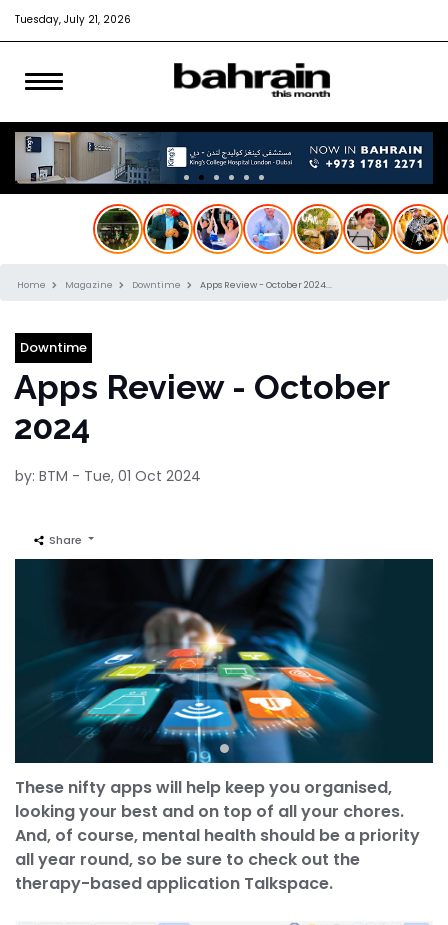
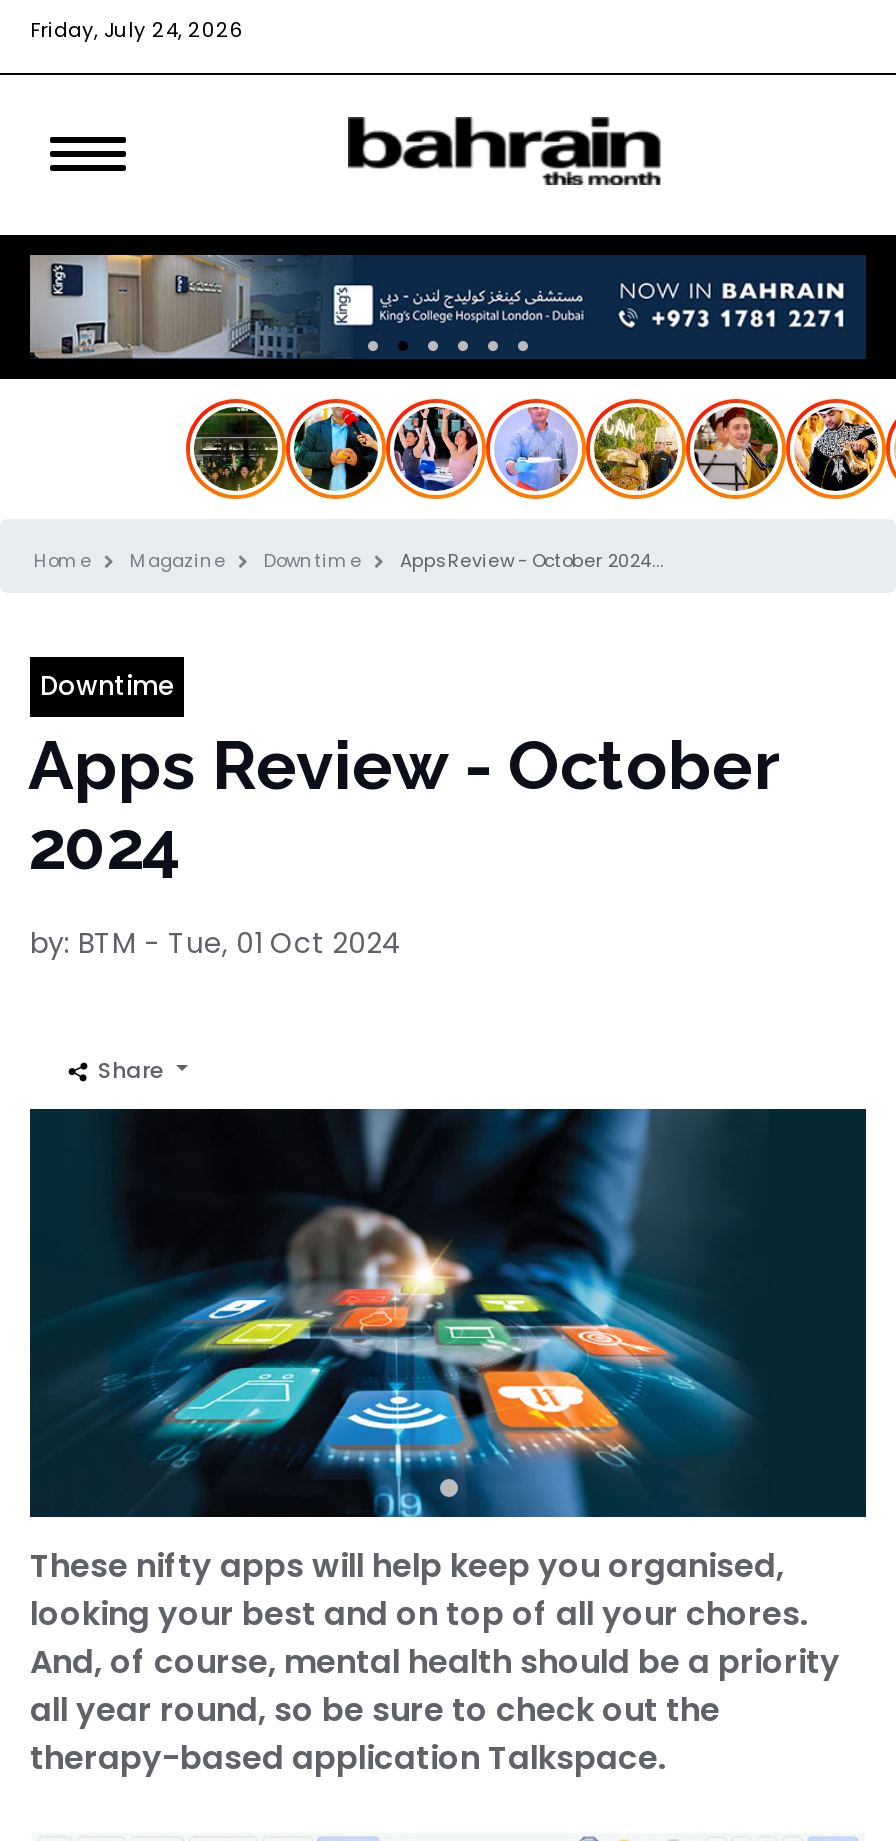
[15,12,131,27] Tuesday, July 21, 2026 -> [30,15,244,45] Friday, July 24, 2026

